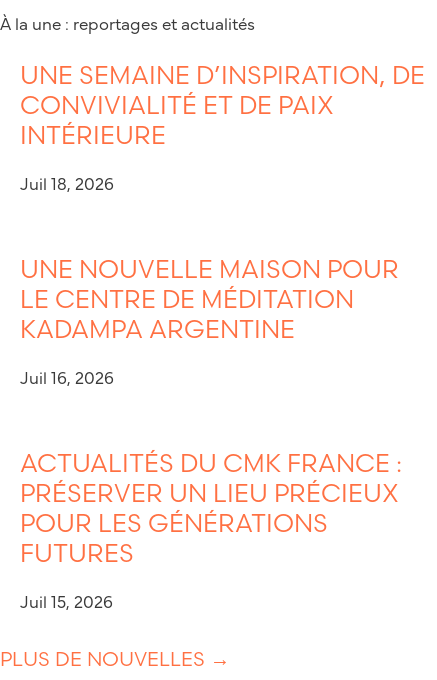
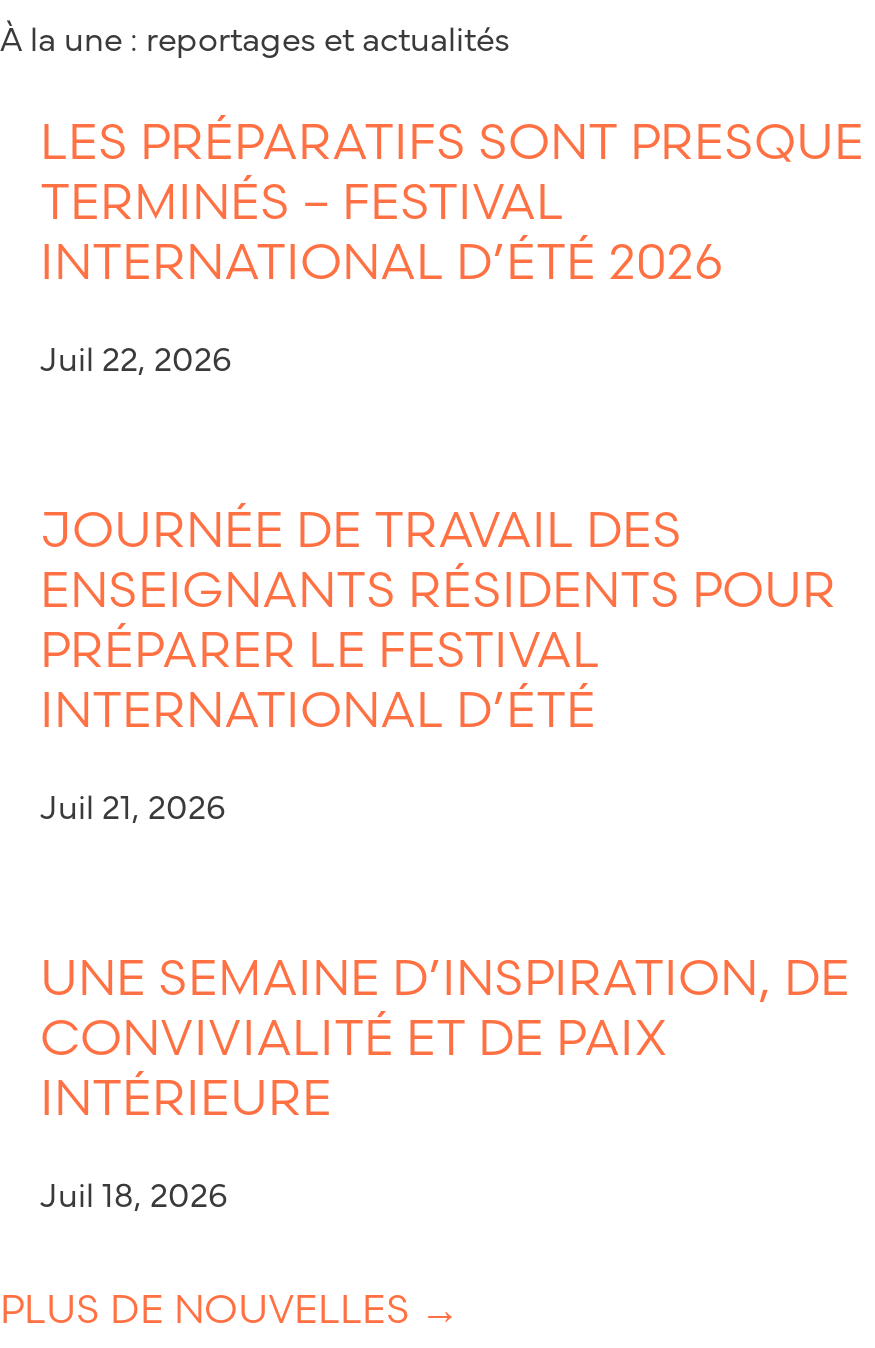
none -> [40,110,864,826] LES PRÉPARATIFS SONT PRESQUE | TERMINÉS – FESTIVAL | INTERNATIONAL D’ÉTÉ 2026 | Juil 22, 2026 | JOURNÉE DE TRAVAIL DES | ENSEIGNANTS RÉSIDENTS POUR | PRÉPARER LE FESTIVAL | INTERNATIONAL D’ÉTÉ | Juil 21, 2026
moved [20,59,425,193] -> [40,946,850,1214]: UNE SEMAINE D’INSPIRATION, DE | CONVIVIALITÉ ET DE PAIX | INTÉRIEURE | Juil 18, 2026
[20,253,402,611] UNE NOUVELLE MAISON POUR | LE CENTRE DE MÉDITATION | KADAMPA ARGENTINE | Juil 16, 2026 | ACTUALITÉS DU CMK FRANCE : | PRÉSERVER UN LIEU PRÉCIEUX | POUR LES GÉNÉRATIONS | FUTURES | Juil 15, 2026 -> none

